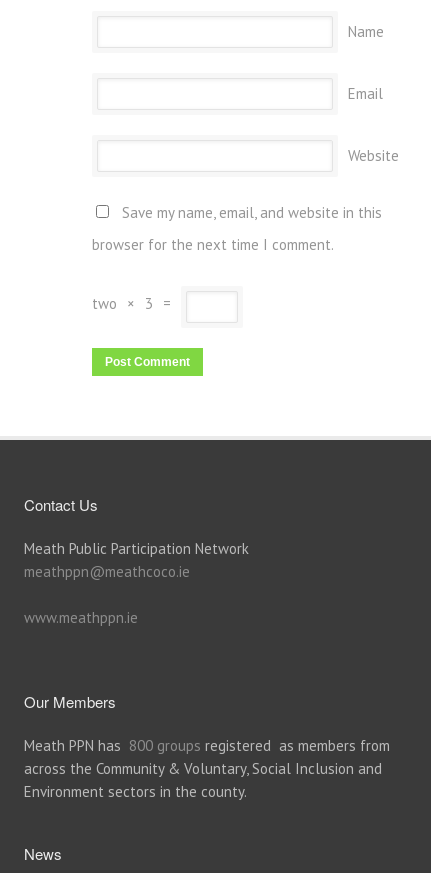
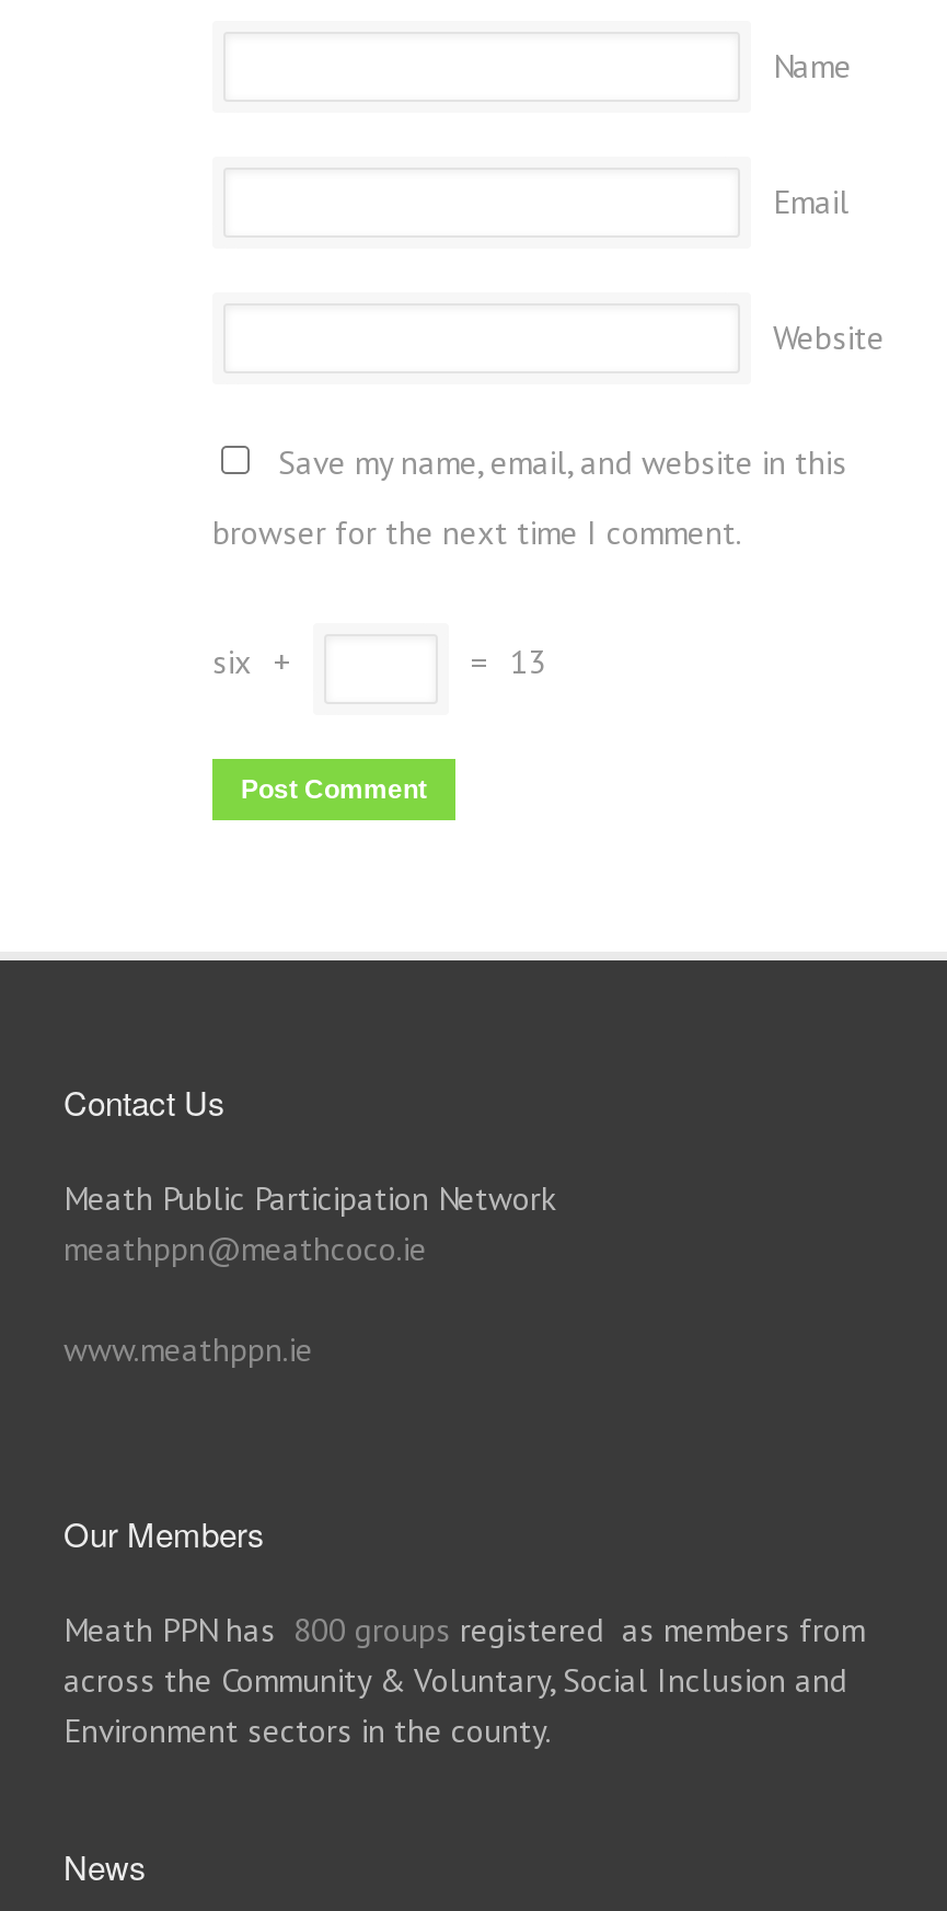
[92,294,175,313] two × 3 = -> [212,641,545,683] six + | = 13

